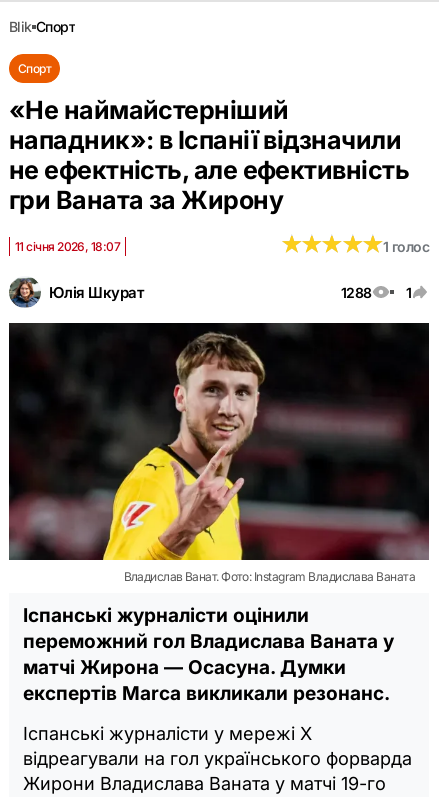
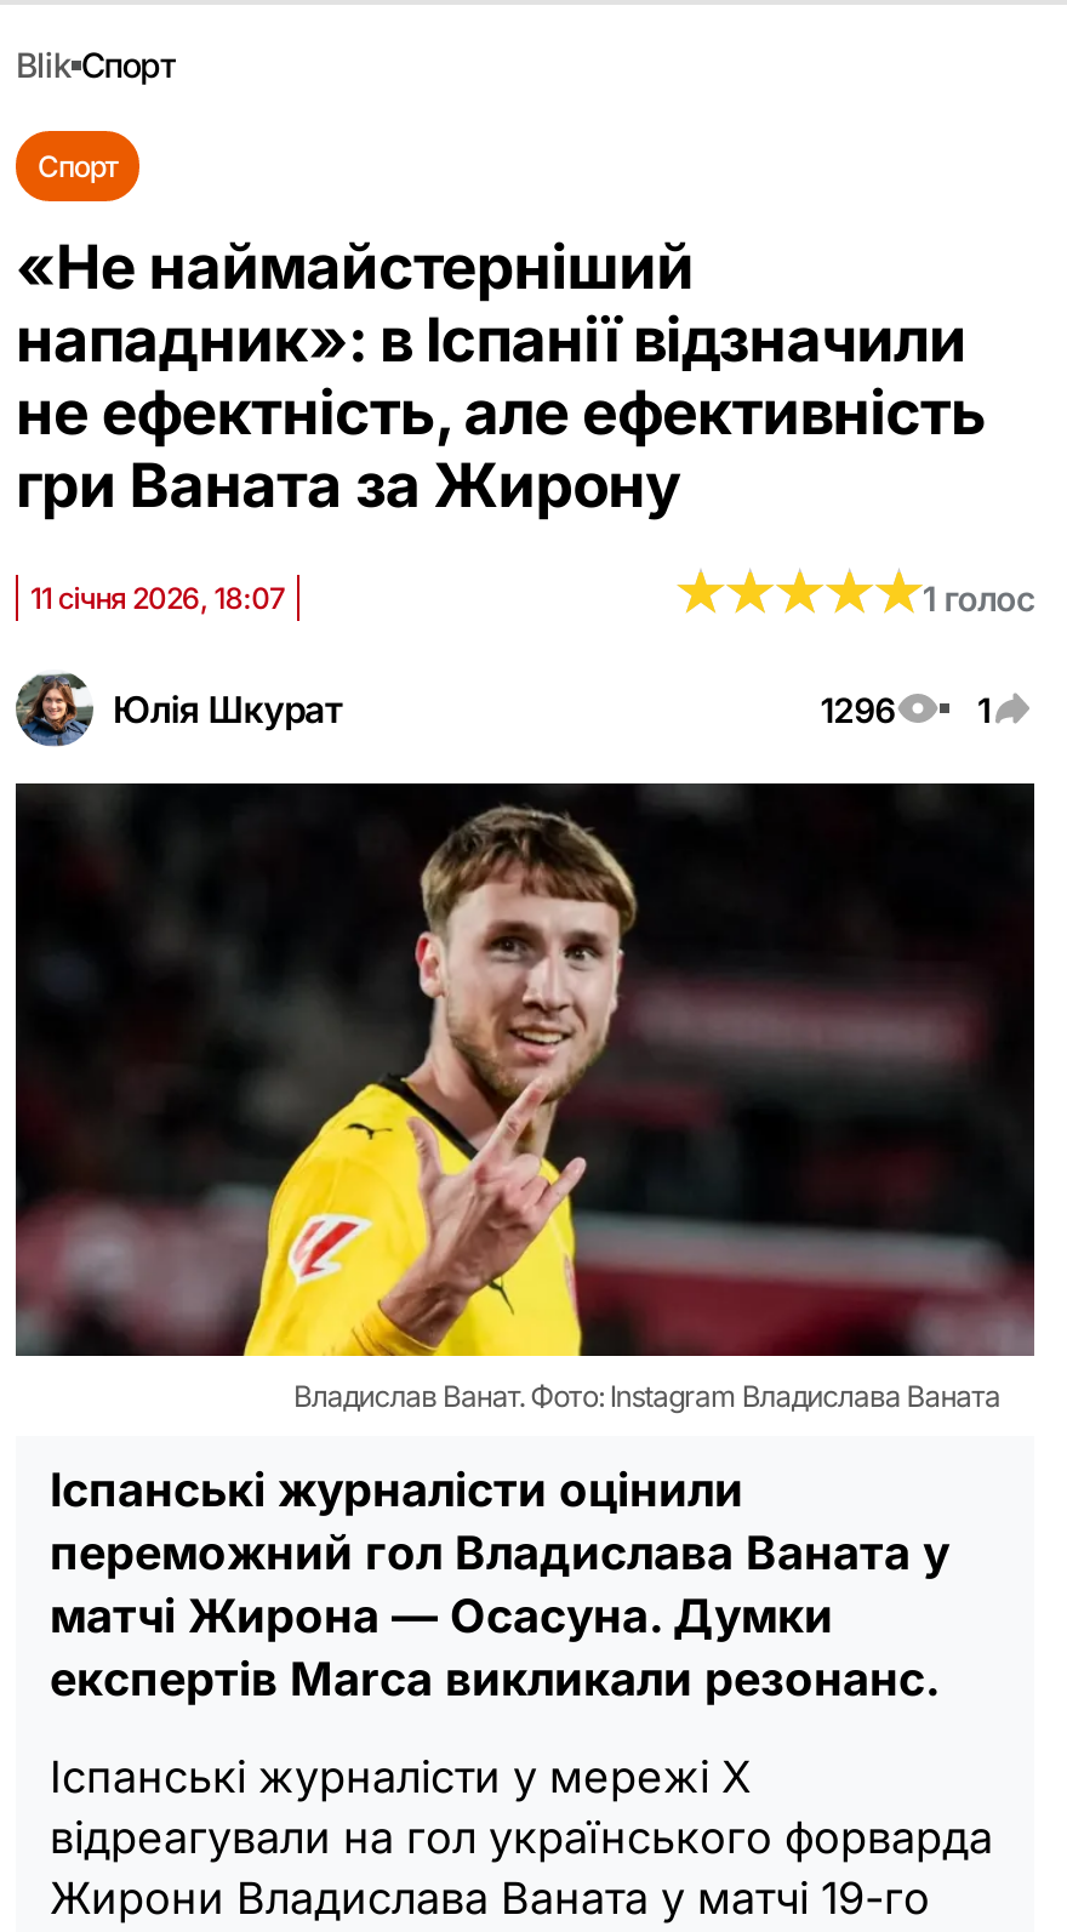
[341,283,411,300] 1288 1 -> [820,688,991,729] 1296 1

